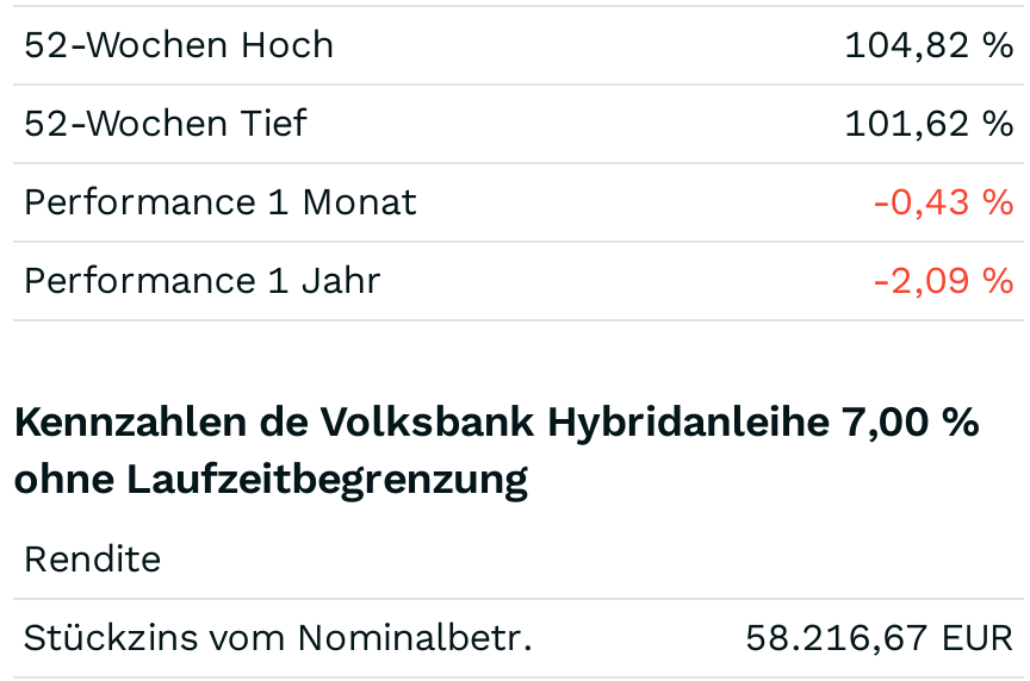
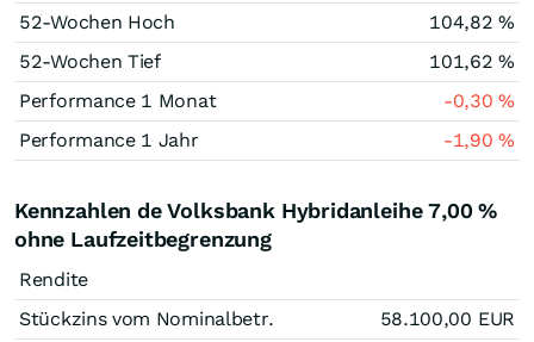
[872,179,1015,224] -0,43% -> [444,89,515,112] -0,30%
[872,257,1015,302] -2,09% -> [444,129,515,151] -1,90%
[744,614,1015,660] 58.216,67 EUR -> [380,307,515,330] 58.100,00 EUR

